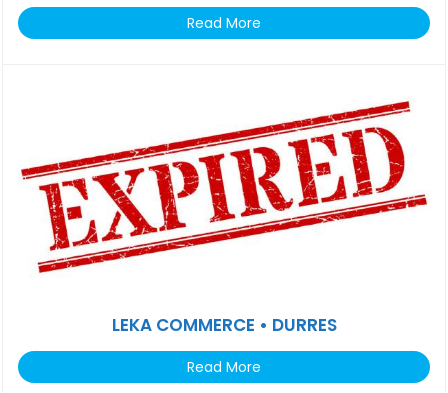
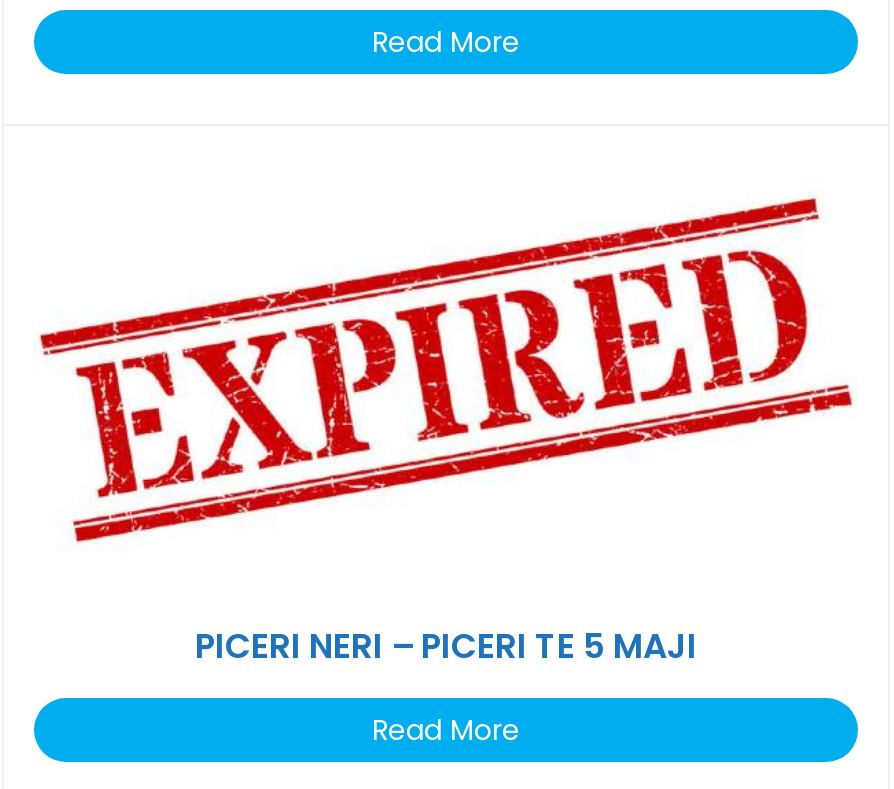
[111,313,336,337] LEKA COMMERCE • DURRES -> [195,623,697,671] PICERI NERI – PICERI TE 5 MAJI

